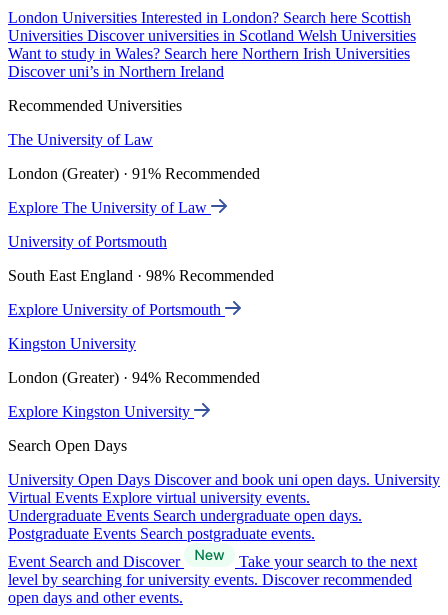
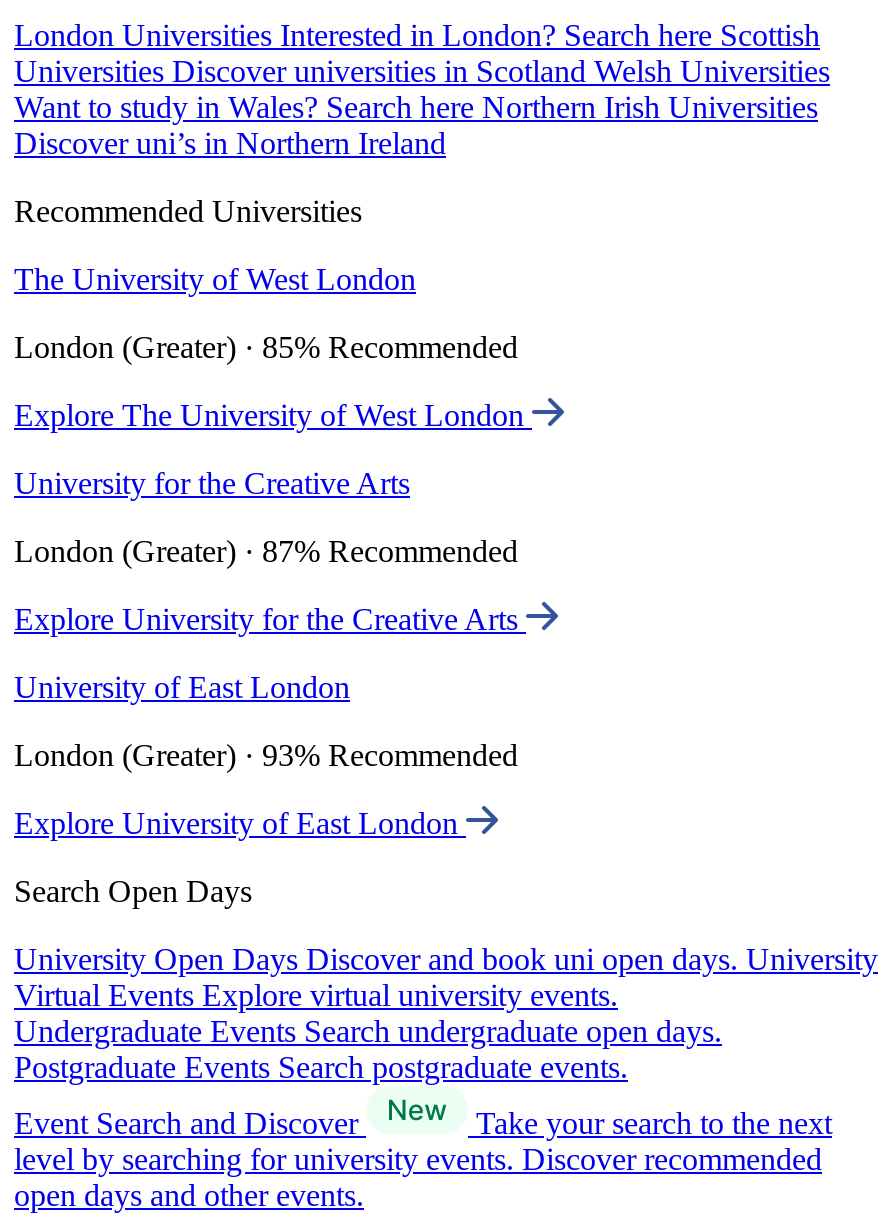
[8,131,153,148] The University of Law -> [14,262,416,296] The University of West London
[8,165,260,182] London (Greater) · 91% Recommended -> [14,330,518,364] London (Greater) · 85% Recommended
[8,199,211,216] Explore The University of Law -> [14,398,532,432] Explore The University of West London
[8,233,167,250] University of Portsmouth -> [14,466,410,500] University for the Creative Arts
[8,267,274,284] South East England · 98% Recommended -> [14,534,518,568] London (Greater) · 87% Recommended
[8,301,225,318] Explore University of Portsmouth -> [14,602,526,636] Explore University for the Creative Arts
[8,335,136,352] Kingston University -> [14,670,350,704] University of East London
[8,369,260,386] London (Greater) · 94% Recommended -> [14,738,518,772] London (Greater) · 93% Recommended
[8,403,194,420] Explore Kingston University -> [14,806,466,840] Explore University of East London

